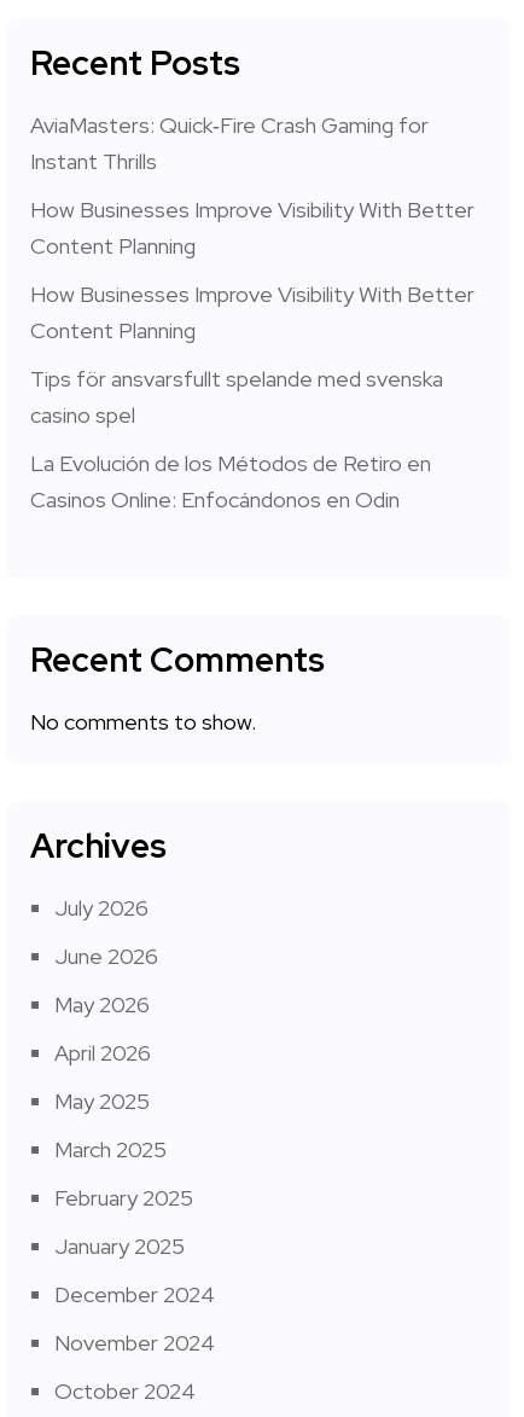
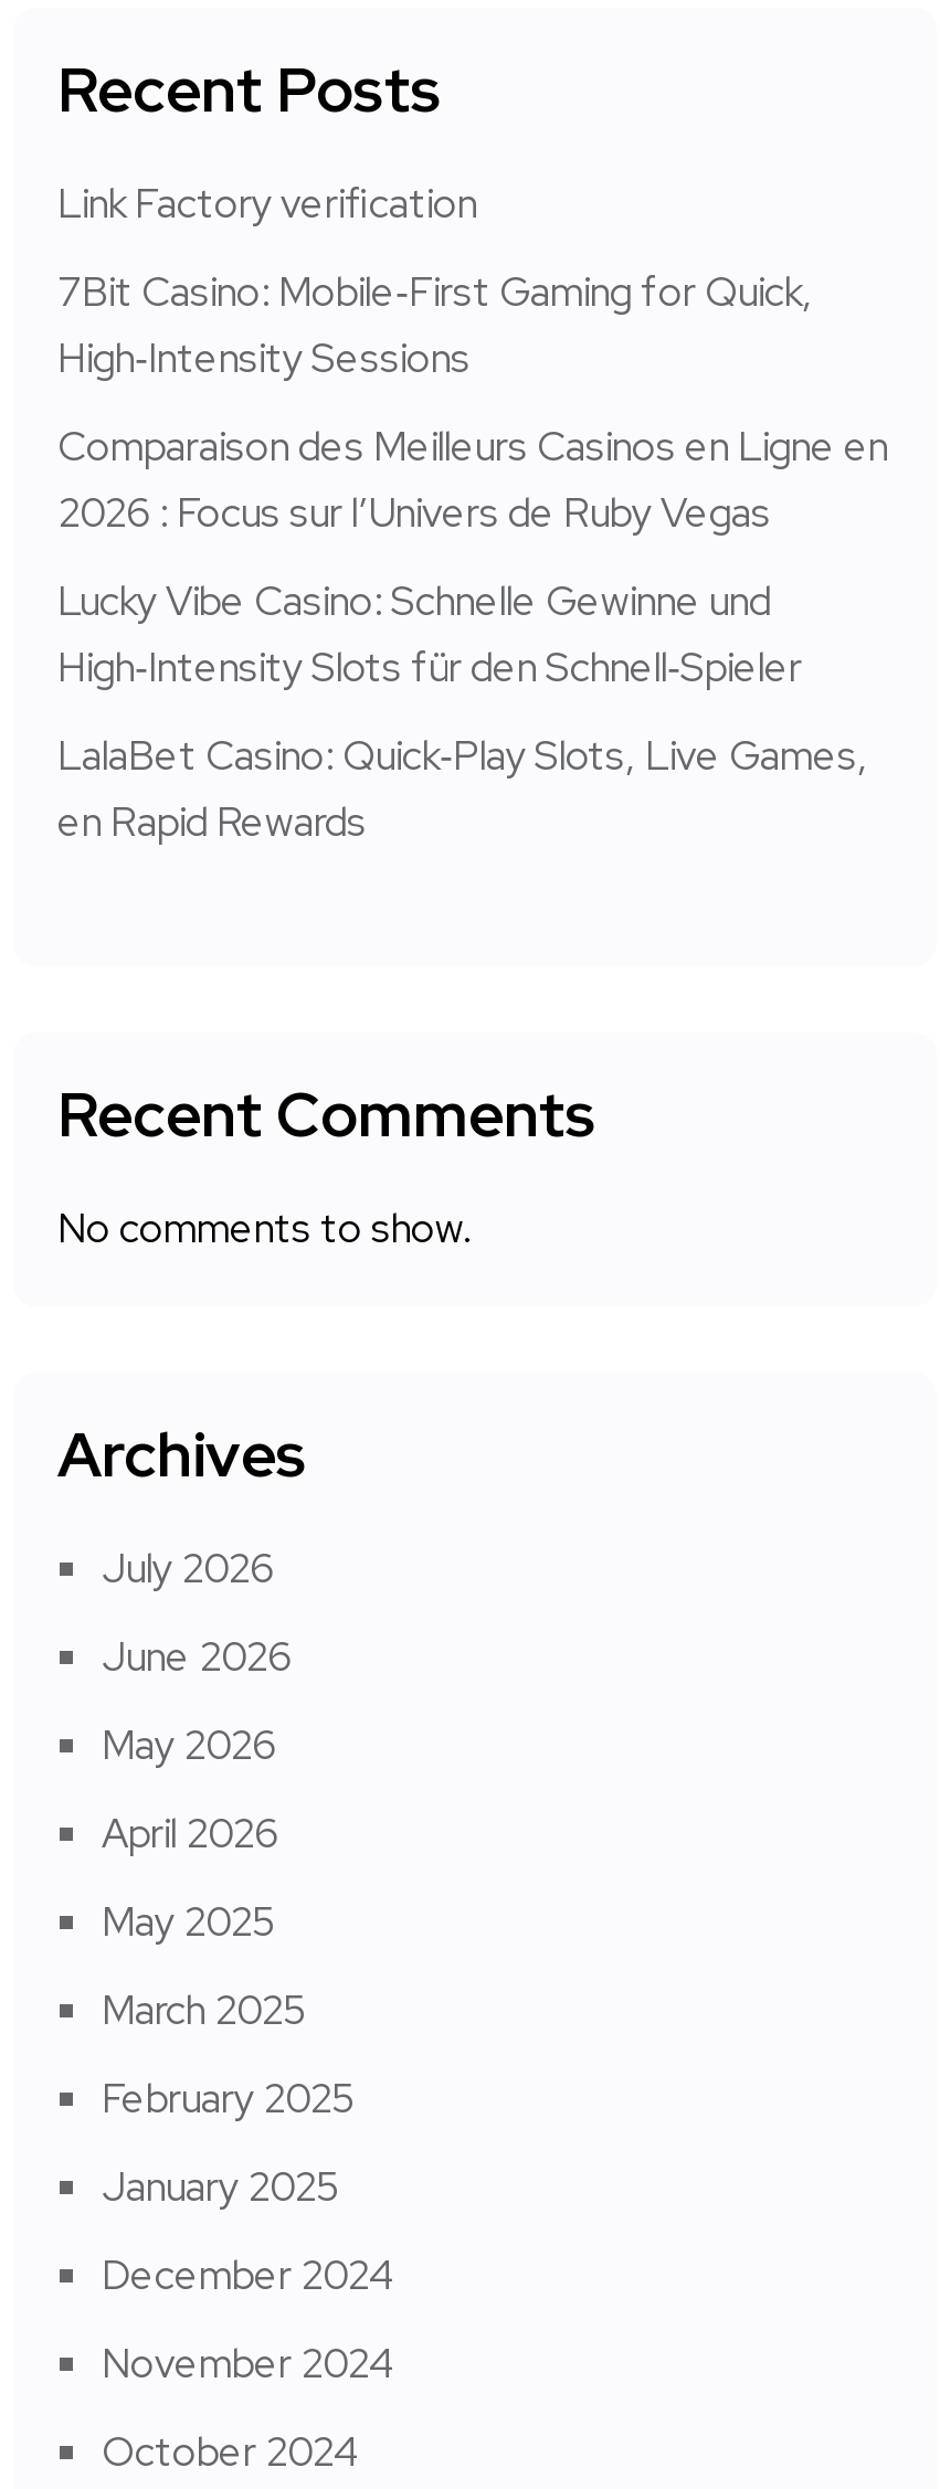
[30,111,429,175] AviaMasters: Quick‑Fire Crash Gaming for | Instant Thrills -> [57,178,477,229] Link Factory verification
[30,196,474,260] How Businesses Improve Visibility With Better | Content Planning -> [57,267,813,384] 7Bit Casino: Mobile‑First Gaming for Quick, | High‑Intensity Sessions
[30,281,474,345] How Businesses Improve Visibility With Better | Content Planning -> [57,421,888,538] Comparaison des Meilleurs Casinos en Ligne en | 2026 : Focus sur l’Univers de Ruby Vegas
[30,365,443,429] Tips för ansvarsfullt spelande med svenska | casino spel -> [57,576,802,693] Lucky Vibe Casino: Schnelle Gewinne und | High‑Intensity Slots für den Schnell‑Spieler
[30,450,431,514] La Evolución de los Métodos de Retiro en | Casinos Online: Enfocándonos en Odin -> [57,730,868,847] LalaBet Casino: Quick‑Play Slots, Live Games, | en Rapid Rewards

